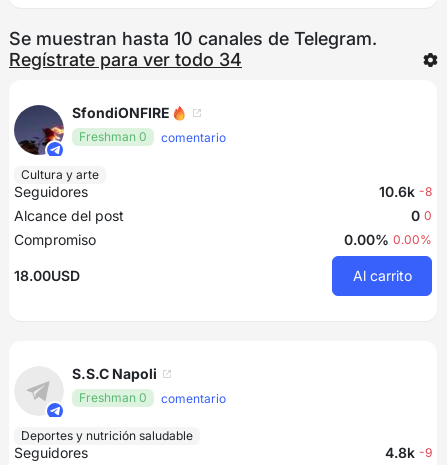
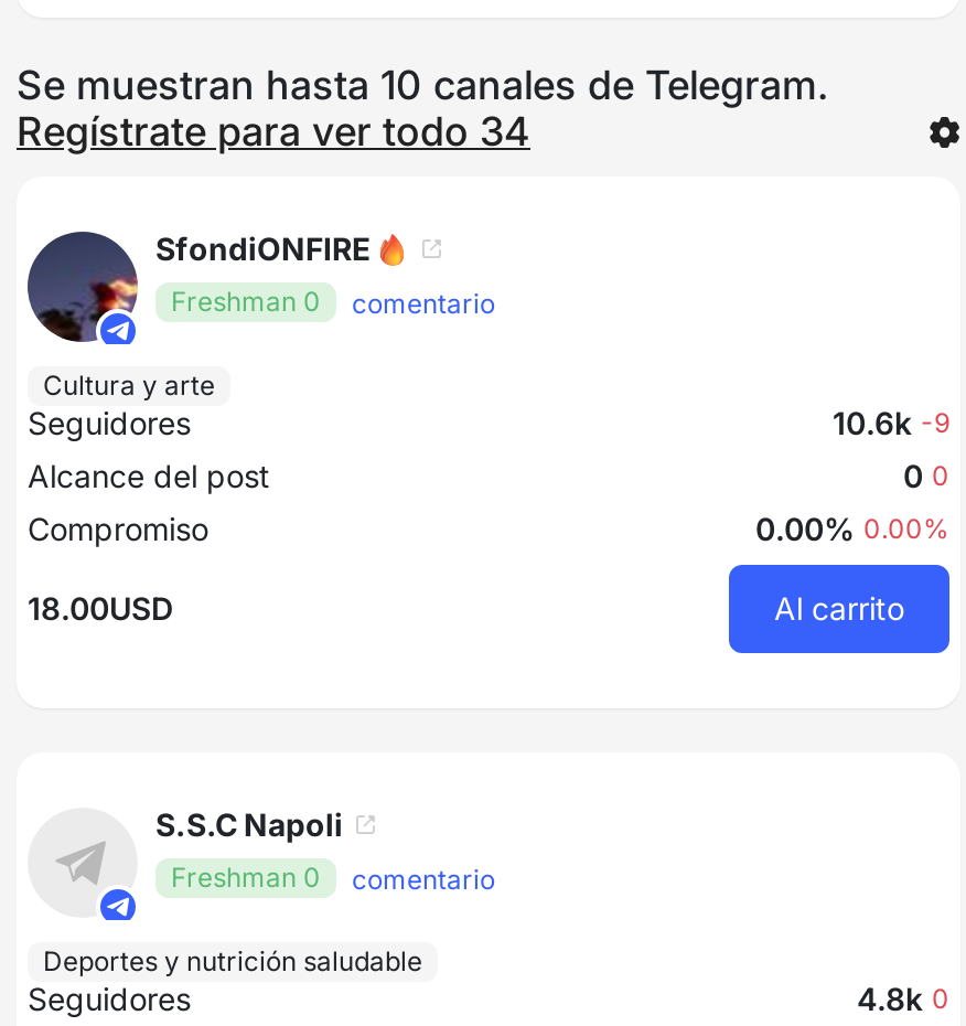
[379,183,432,200] 10.6k -8 -> [833,404,949,442] 10.6k -9
[385,444,432,461] 4.8k -9 -> [857,981,949,1018] 4.8k 0

